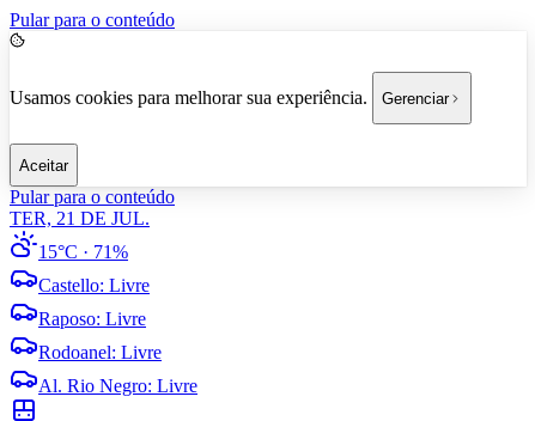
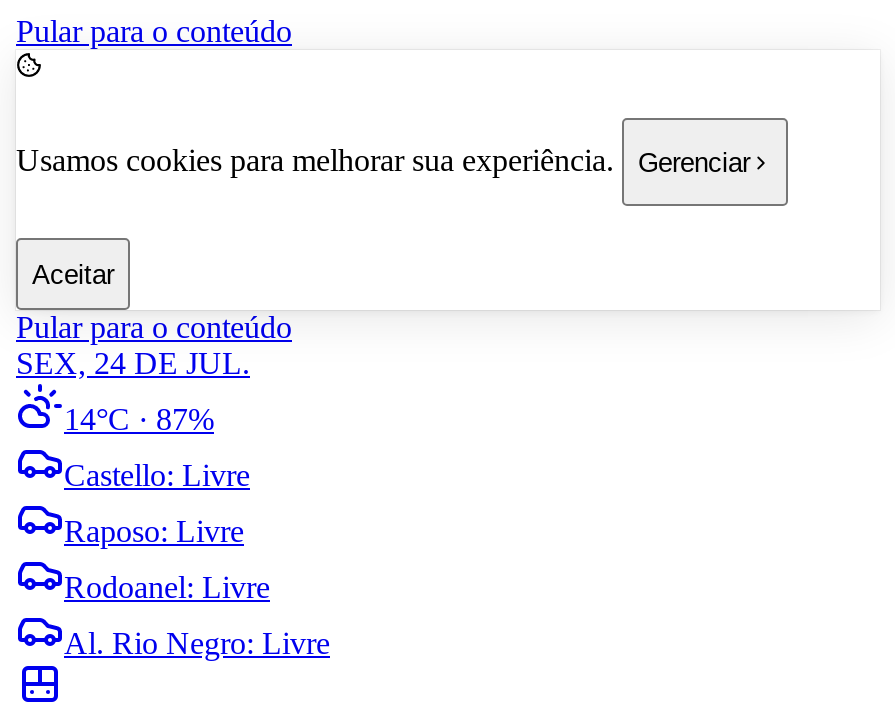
[10,208,150,228] TER, 21 DE JUL. -> [16,346,250,380] SEX, 24 DE JUL.
[38,242,128,262] 15°C · 71% -> [64,402,214,436] 14°C · 87%

